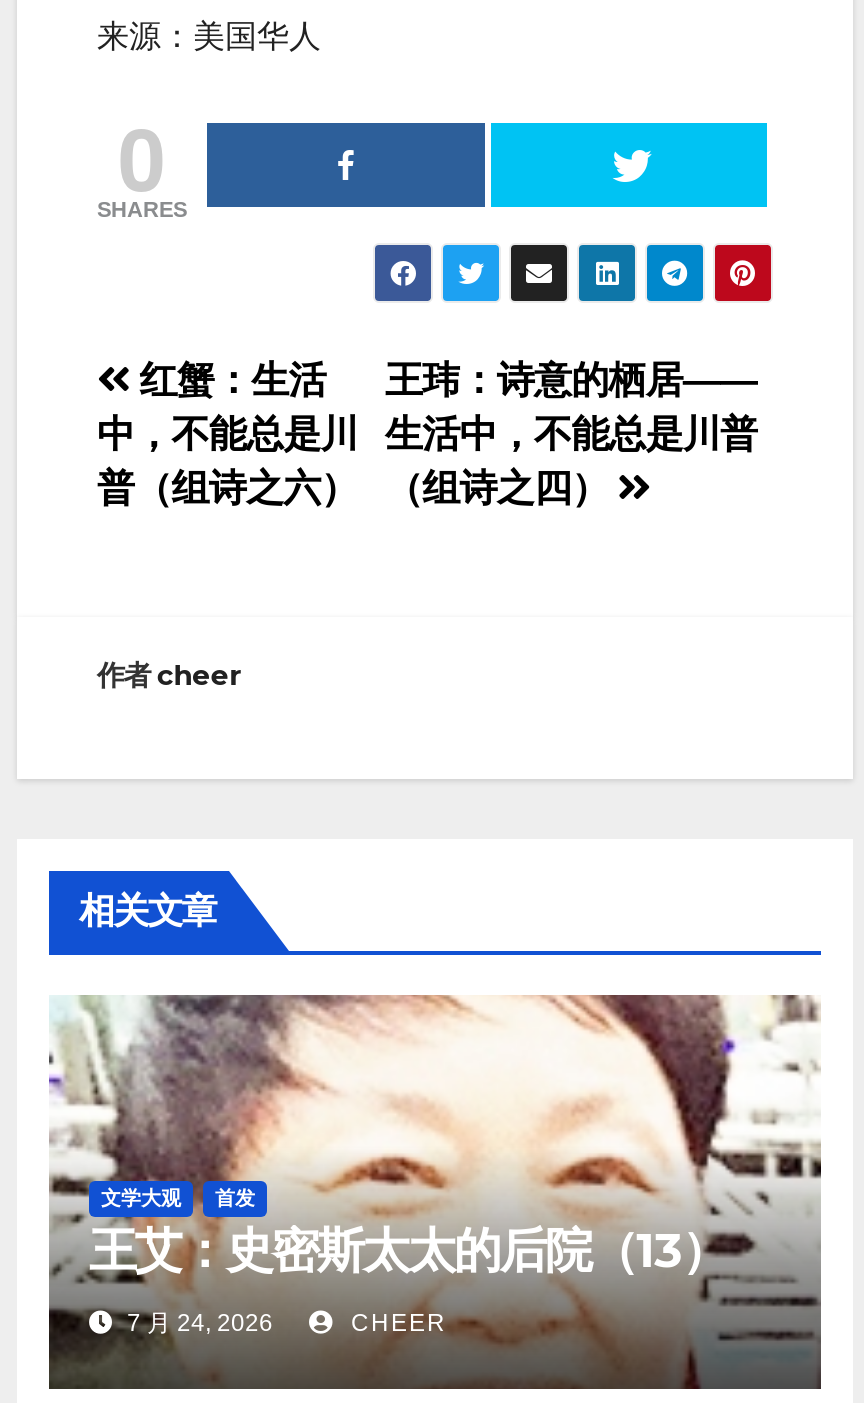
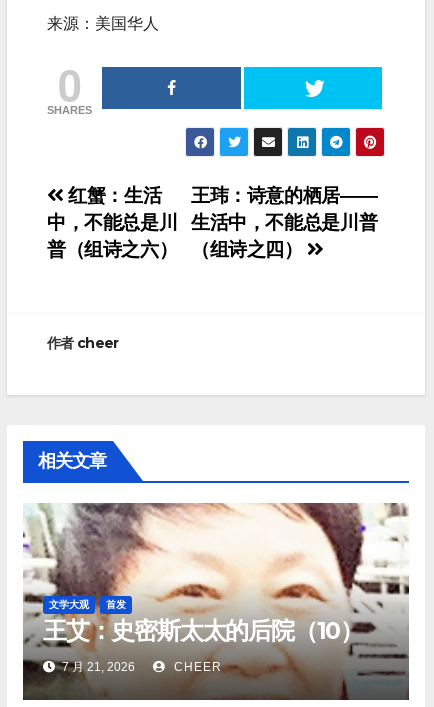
[89,1221,727,1279] 王艾：史密斯太太的后院（13） -> [43,616,363,645] 王艾：史密斯太太的后院（10）
[121,1309,273,1337] 7 月 24, 2026 -> [59,660,135,674] 7 月 21, 2026

